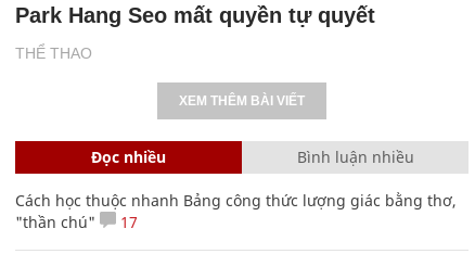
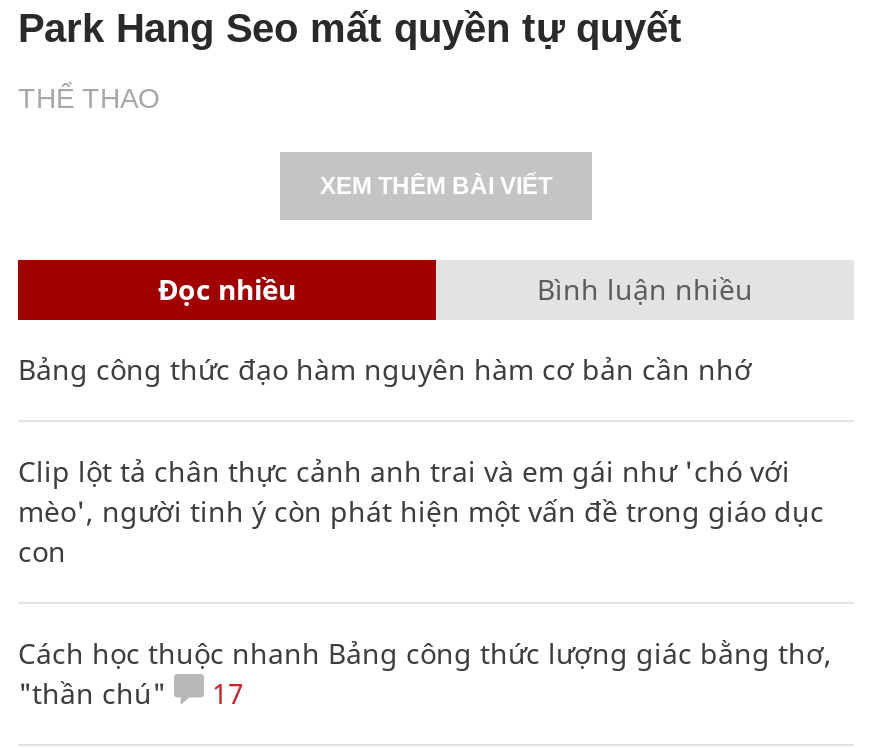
none -> [18,349,824,569] Bảng công thức đạo hàm nguyên hàm cơ bản cần nhớ | Clip lột tả chân thực cảnh anh trai và em gái như 'chó với | mèo', người tinh ý còn phát hiện một vấn đề trong giáo dục | con

